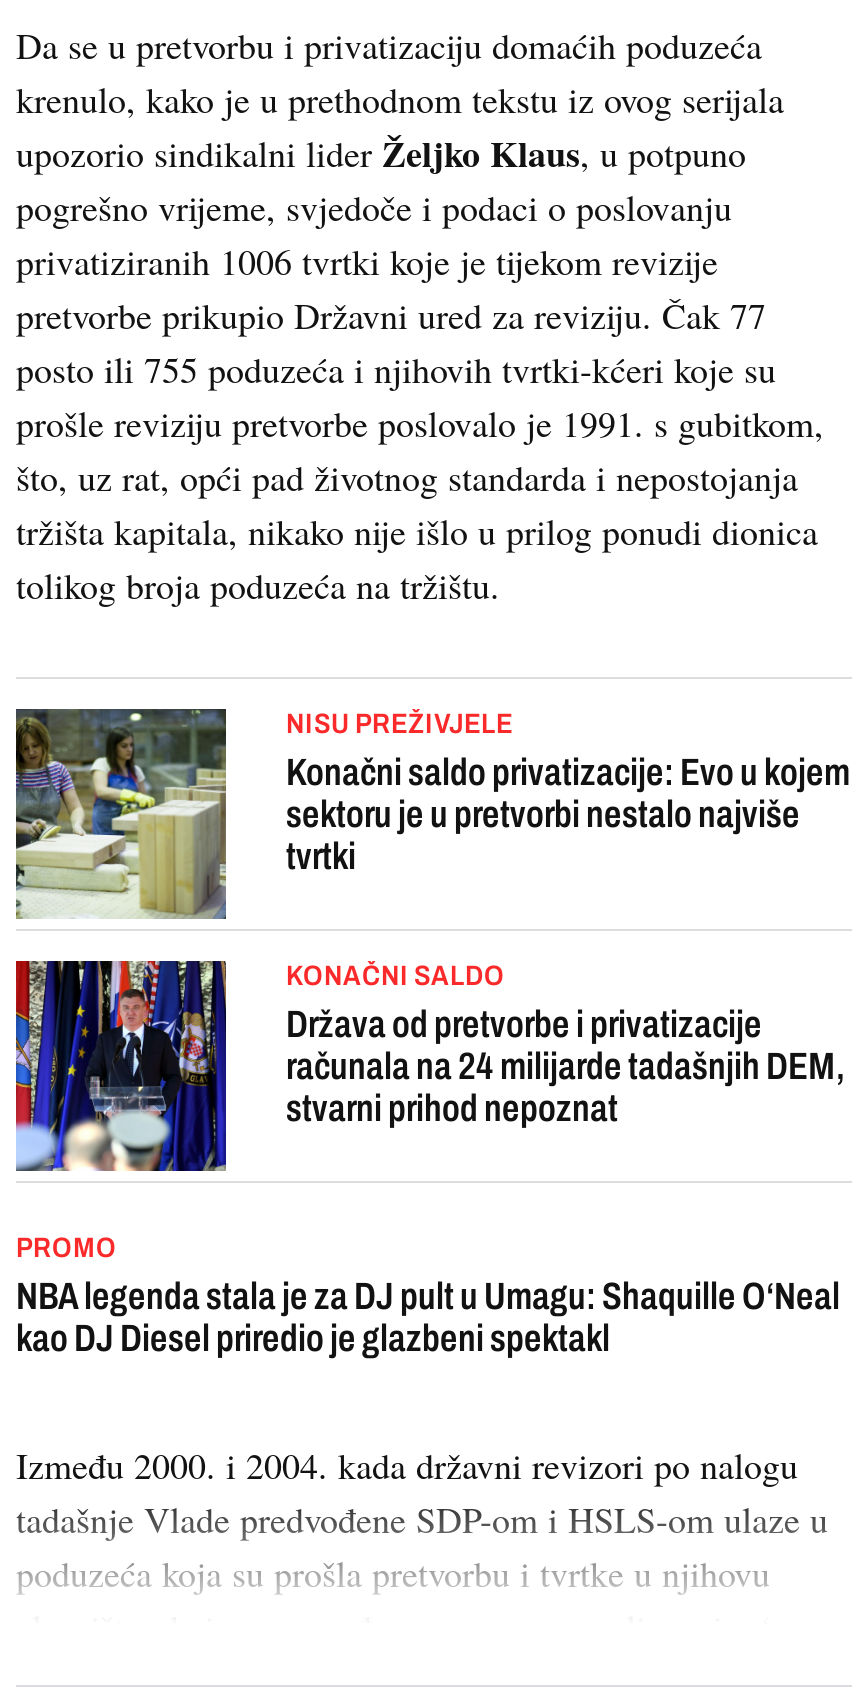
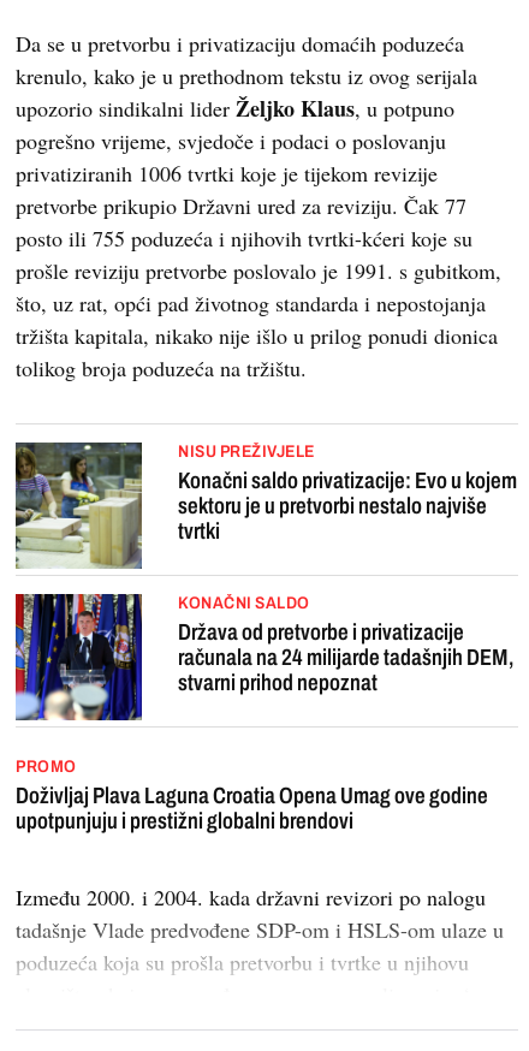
[16,1275,840,1359] NBA legenda stala je za DJ pult u Umagu: Shaquille O‘Neal | kao DJ Diesel priredio je glazbeni spektakl -> [16,783,488,833] Doživljaj Plava Laguna Croatia Opena Umag ove godine | upotpunjuju i prestižni globalni brendovi

